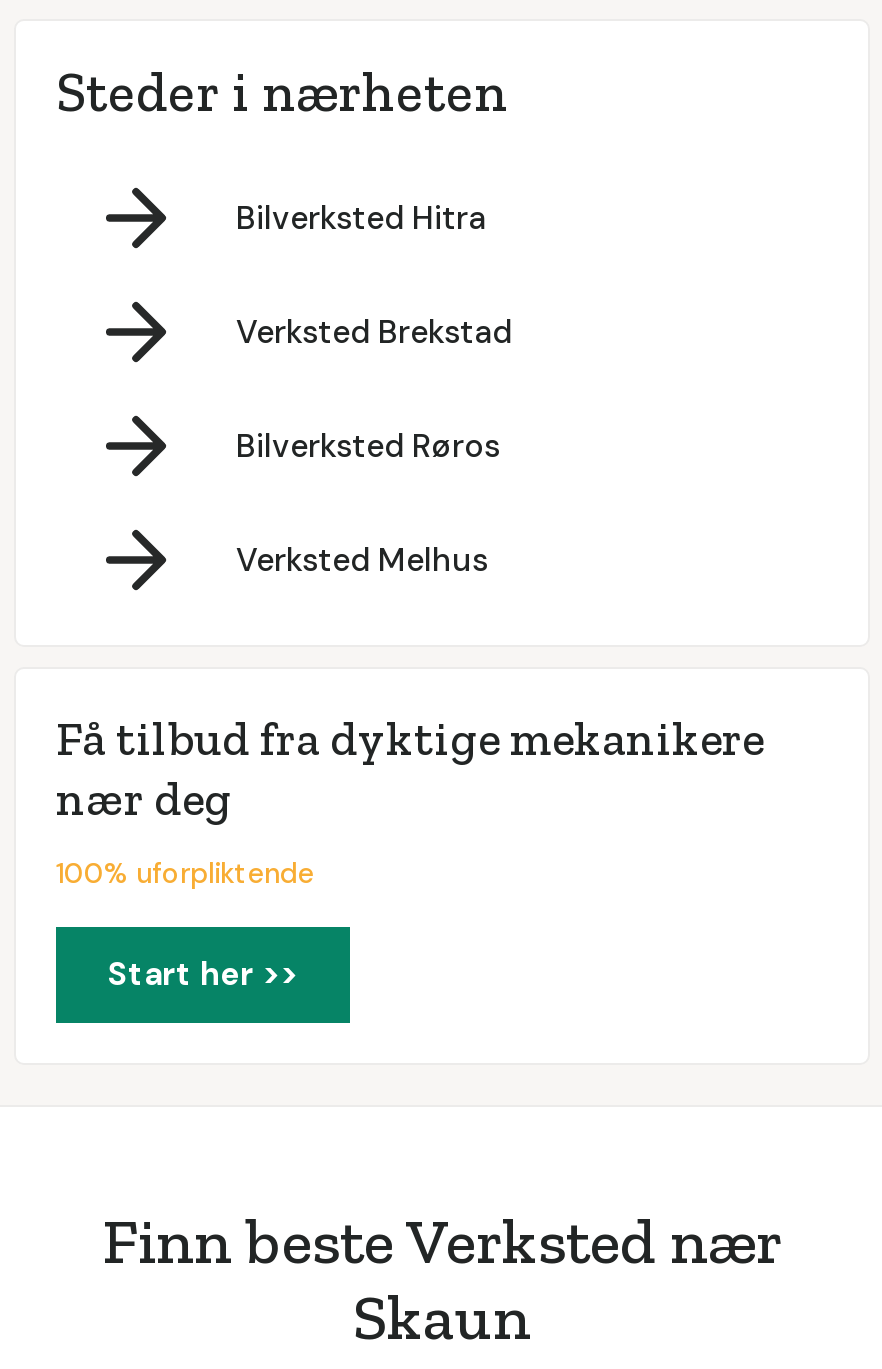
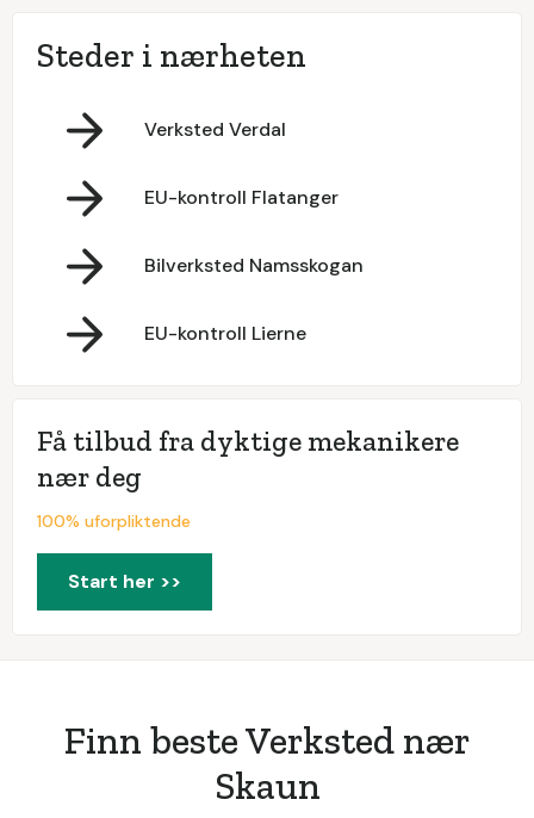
[236,197,486,239] Bilverksted Hitra -> [144,117,286,142] Verksted Verdal
[236,311,512,353] Verksted Brekstad -> [144,185,339,210] EU-kontroll Flatanger
[236,425,500,467] Bilverksted Røros -> [144,253,364,278] Bilverksted Namsskogan
[236,539,488,581] Verksted Melhus -> [144,321,306,346] EU-kontroll Lierne

